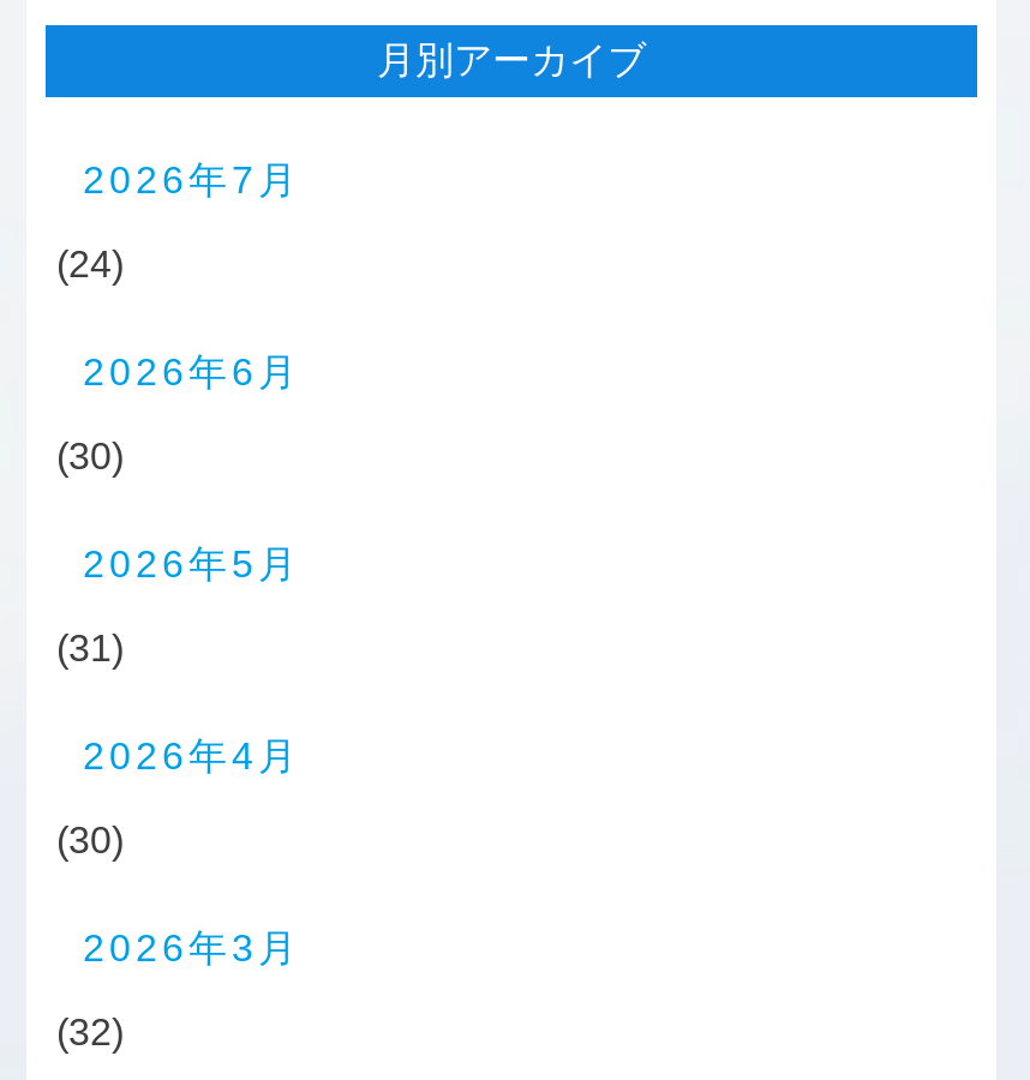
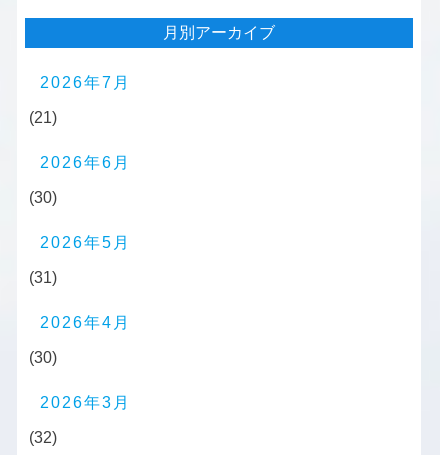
[47,244,124,285] (24) -> [25,109,57,126] (21)

